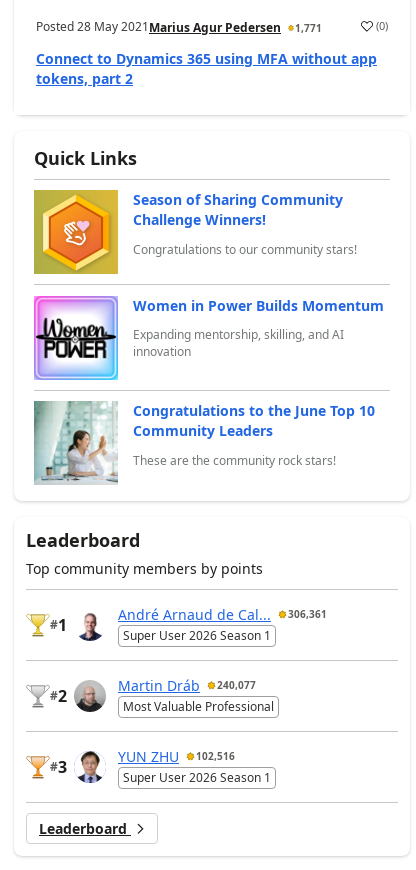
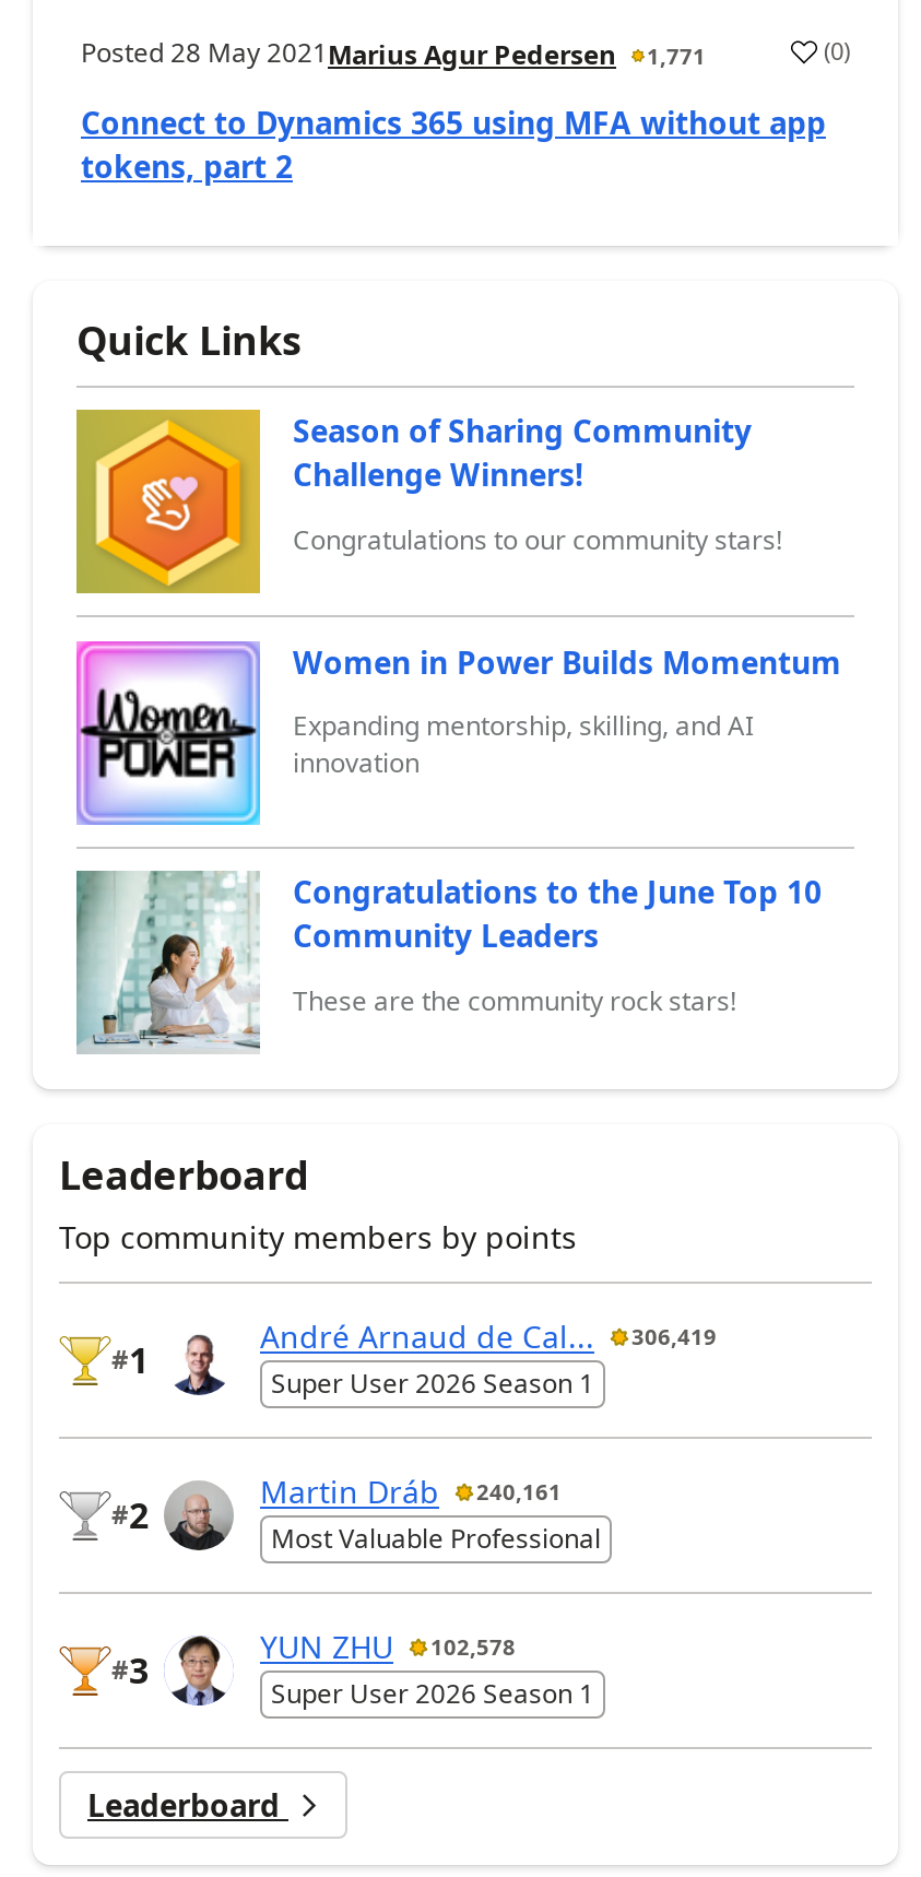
[118,604,327,623] André Arnaud de Cal... 306,361 -> [260,1315,717,1357] André Arnaud de Cal... 306,419
[118,675,256,694] Martin Dráb 240,077 -> [260,1471,562,1512] Martin Dráb 240,161
[118,746,235,765] YUN ZHU 102,516 -> [260,1626,516,1667] YUN ZHU 102,578

